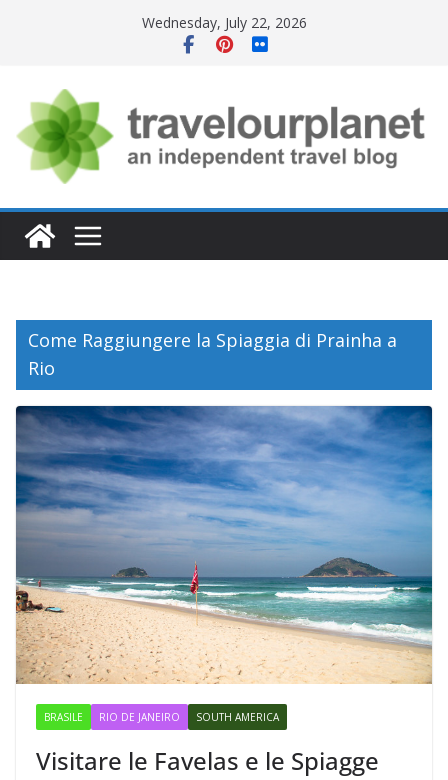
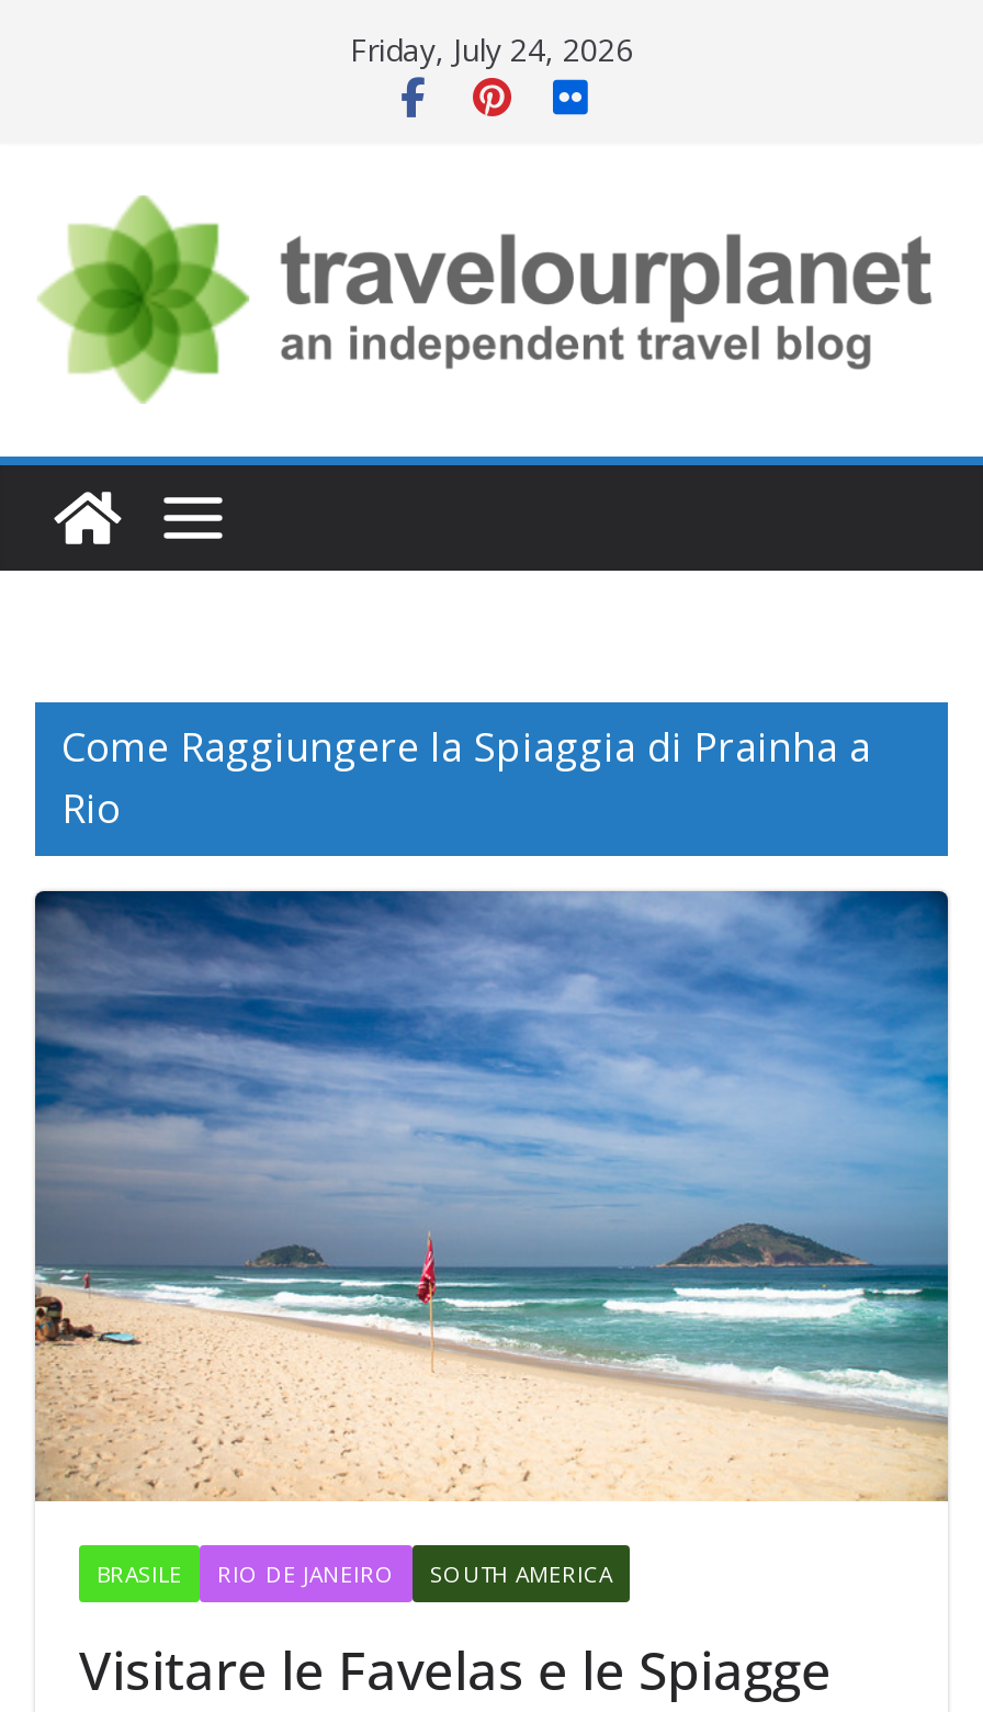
[141,13,306,32] Wednesday, July 22, 2026 -> [350,29,633,70] Friday, July 24, 2026

